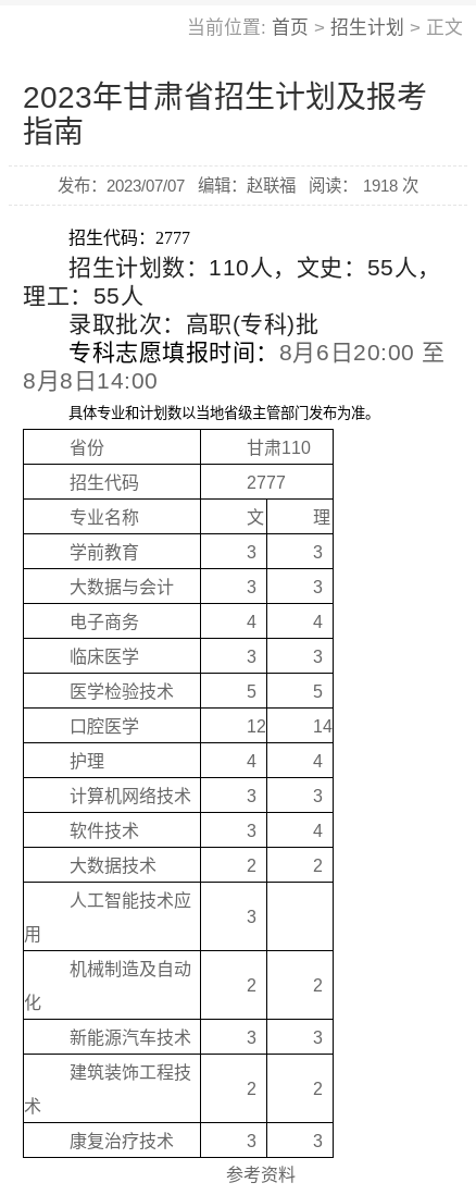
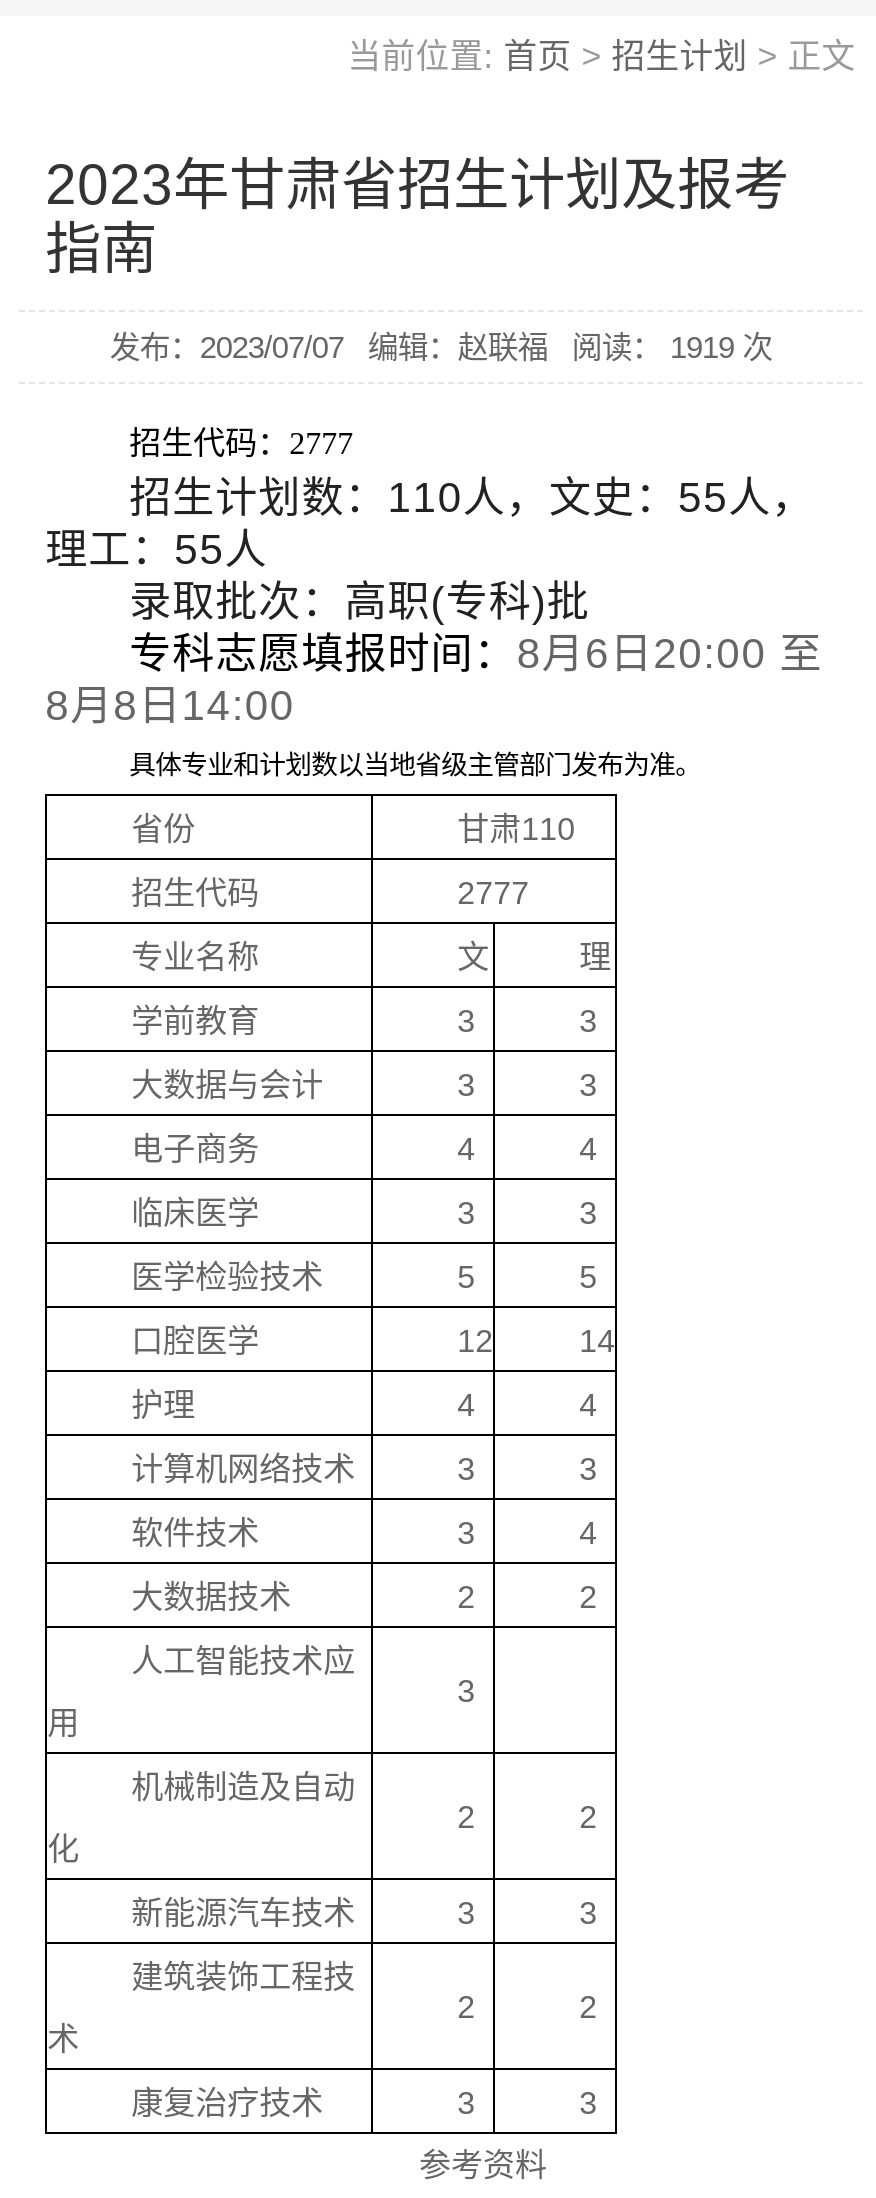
[58,177,418,195] 发布：2023/07/07 编辑：赵联福 阅读： 1918 次 -> [110,331,772,365] 发布：2023/07/07 编辑：赵联福 阅读： 1919 次

